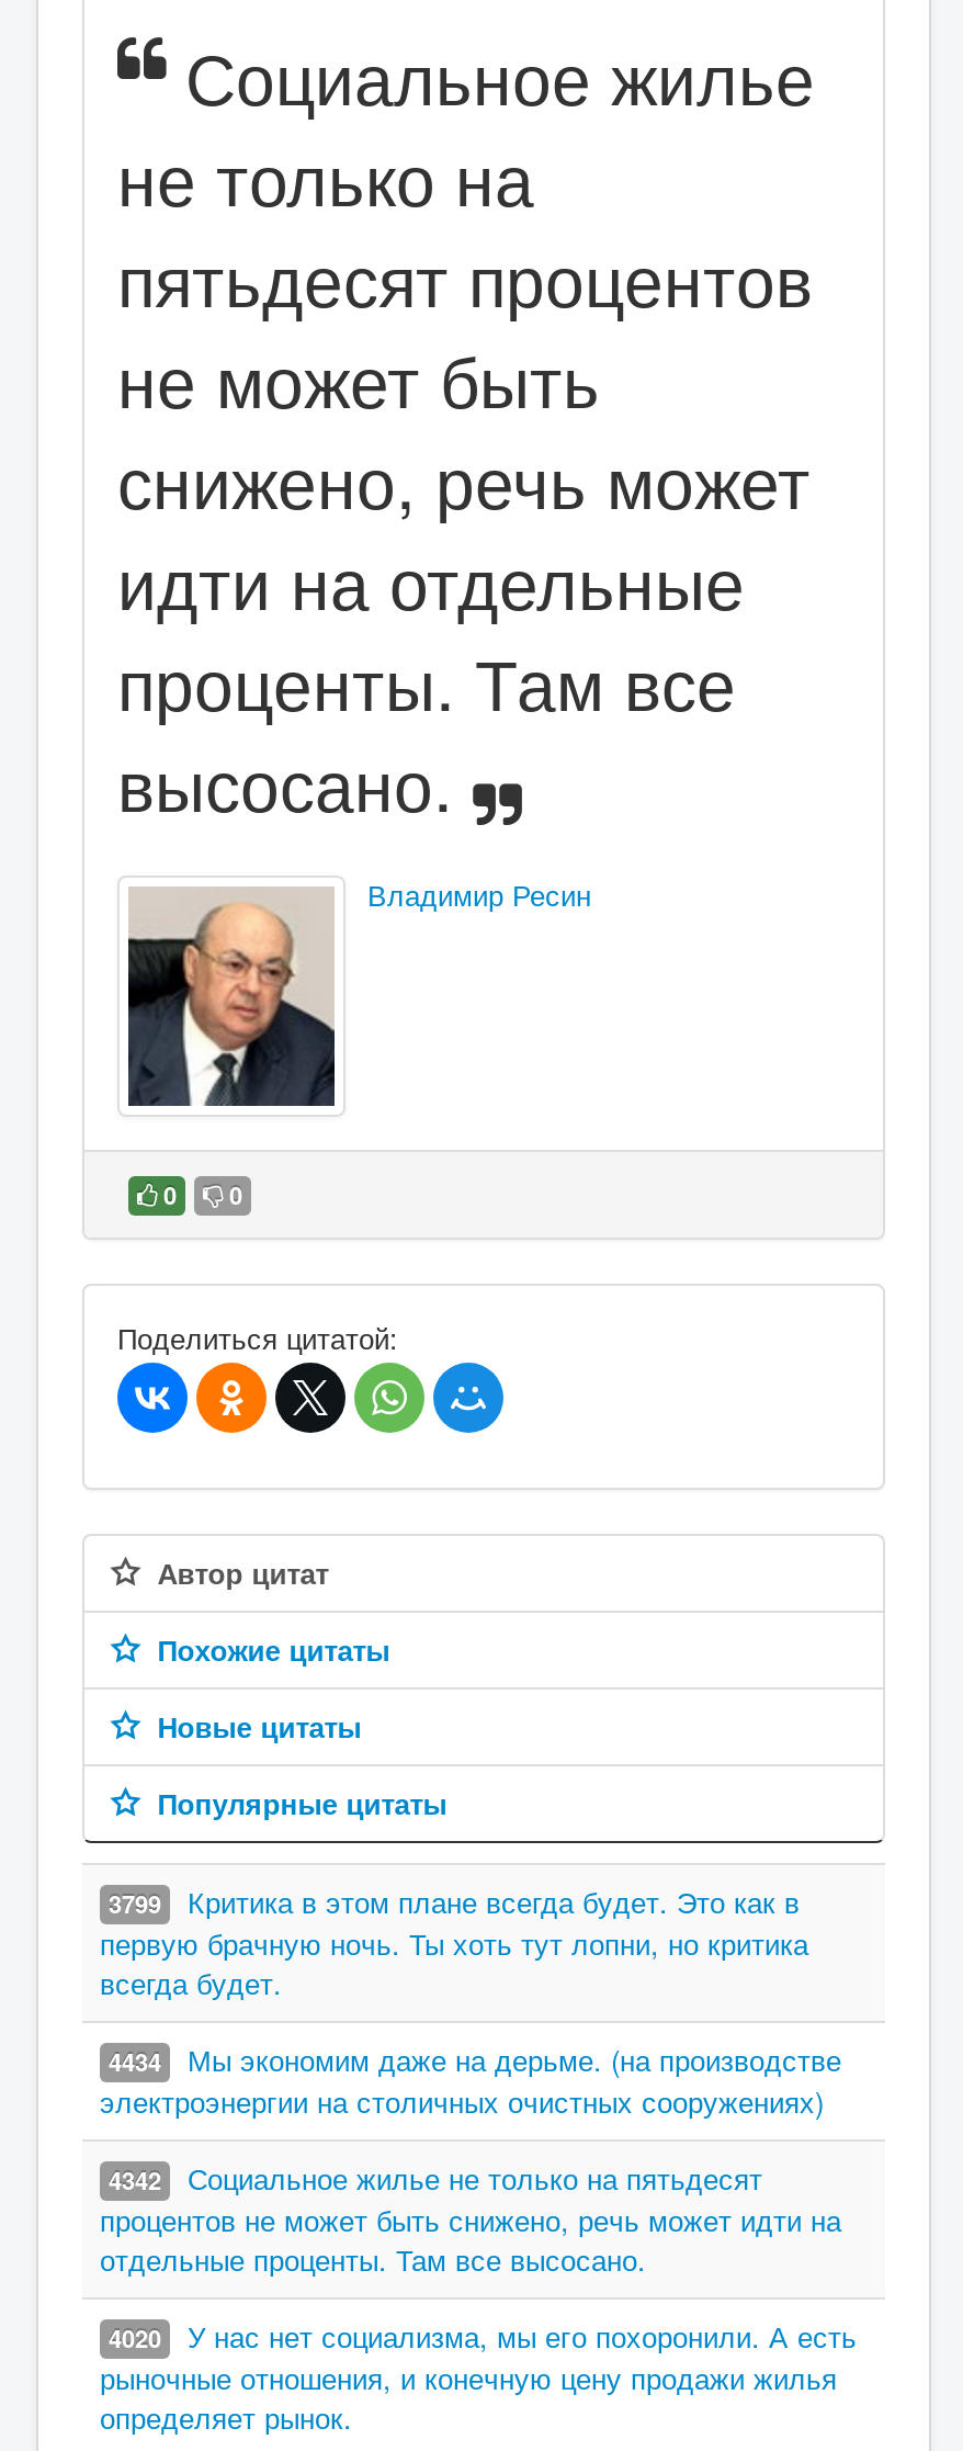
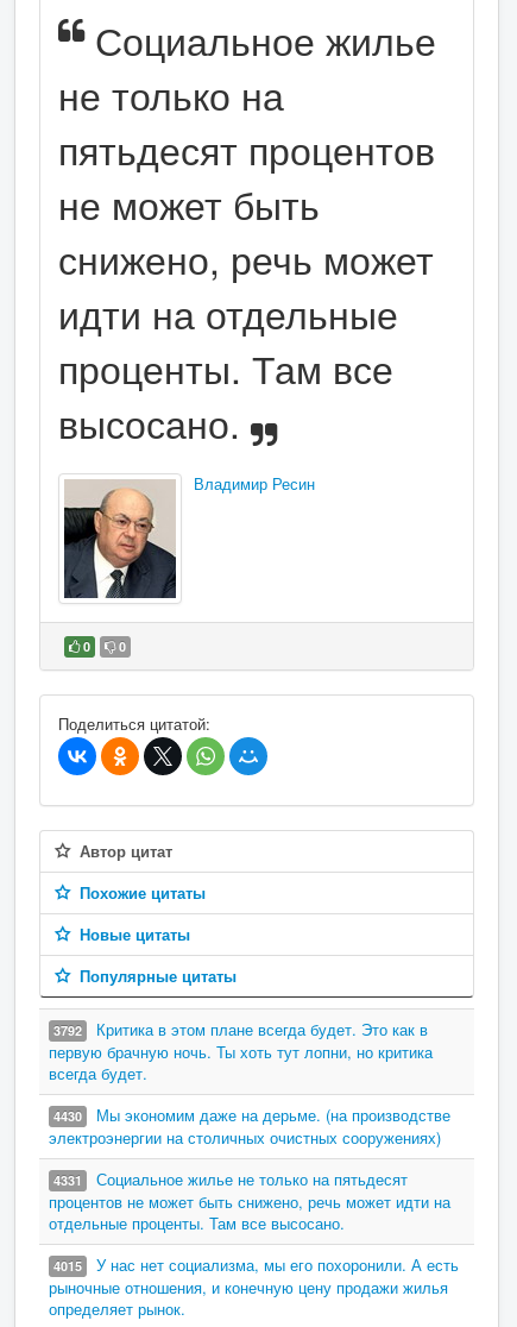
[109,1880,800,1922] 3799 Критика в этом плане всегда будет. Это как в -> [53,1018,428,1040] 3792 Критика в этом плане всегда будет. Это как в
[109,2038,841,2080] 4434 Мы экономим даже на дерьме. (на производстве -> [53,1103,450,1126] 4430 Мы экономим даже на дерьме. (на производстве
[109,2157,762,2199] 4342 Социальное жилье не только на пятьдесят -> [53,1168,408,1190] 4331 Социальное жилье не только на пятьдесят
[109,2315,857,2357] 4020 У нас нет социализма, мы его похоронили. А есть -> [53,1253,459,1276] 4015 У нас нет социализма, мы его похоронили. А есть

